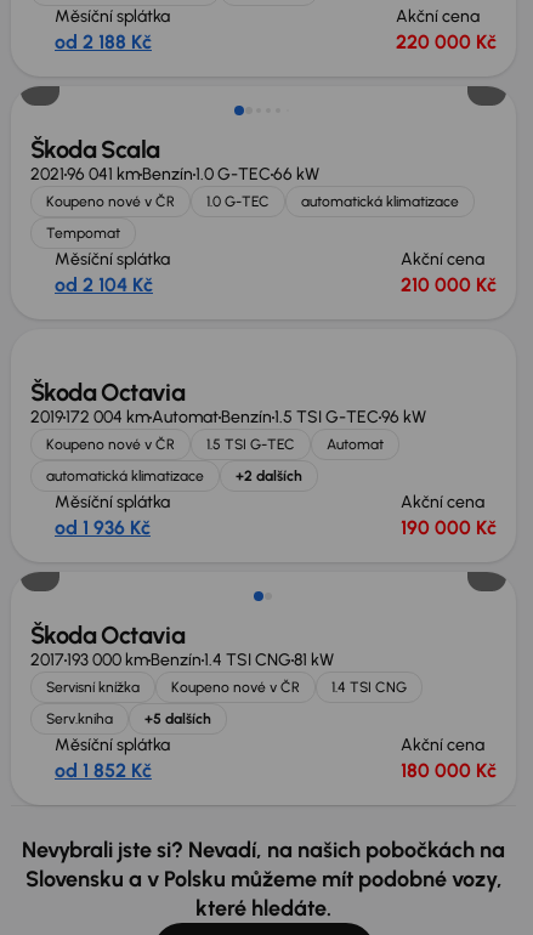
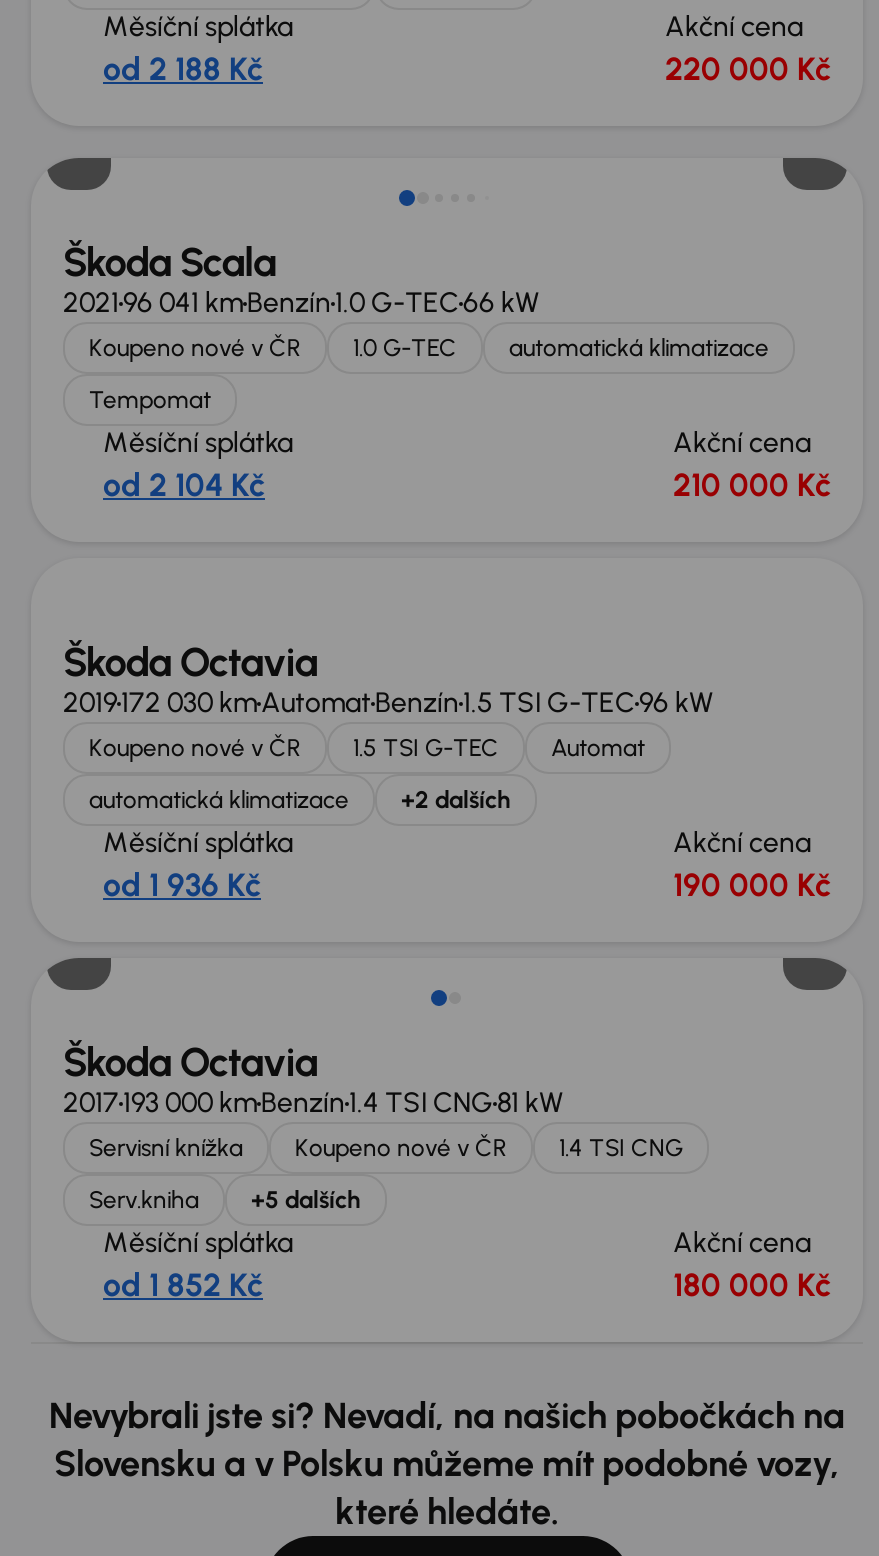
[30,407,426,427] 2019 172 004 km Automat Benzín 1.5 TSI G-TEC 96 kW -> [63,686,713,720] 2019 172 030 km Automat Benzín 1.5 TSI G-TEC 96 kW

